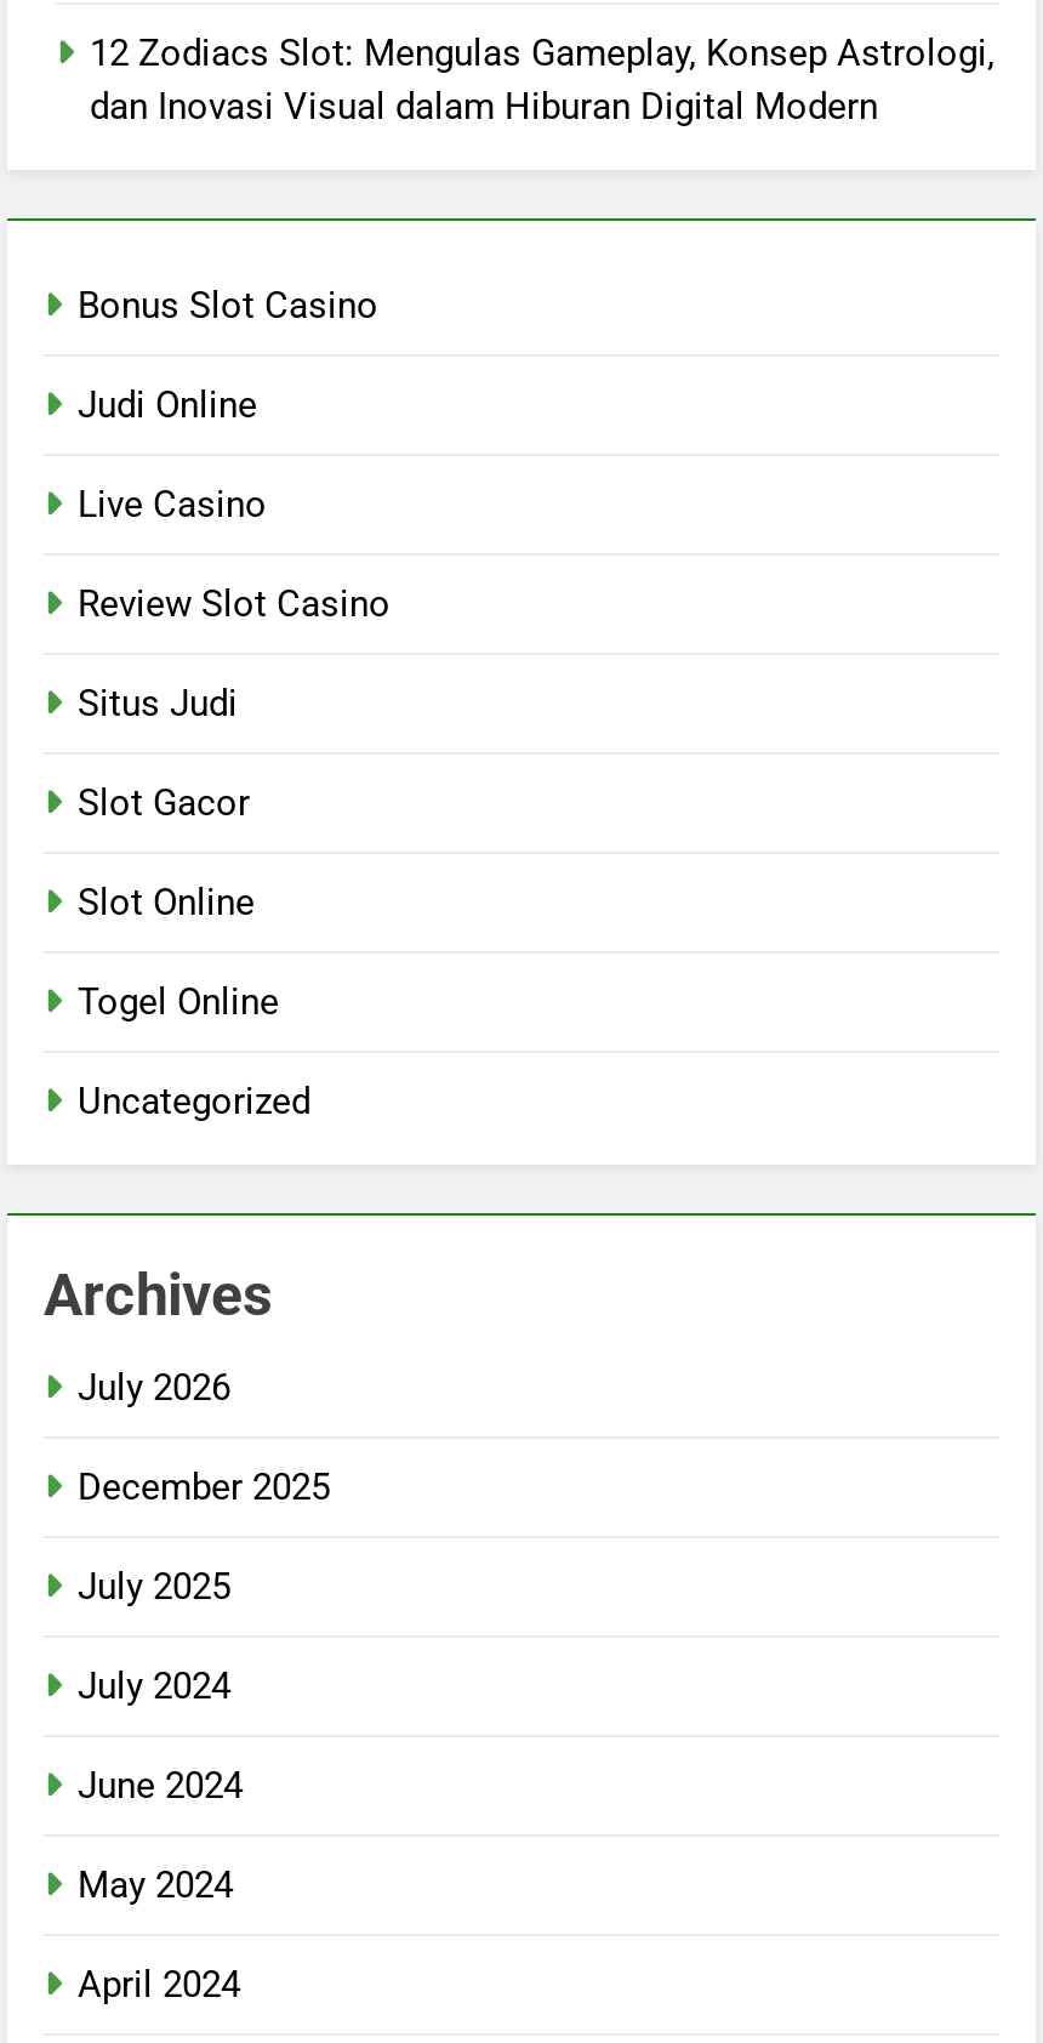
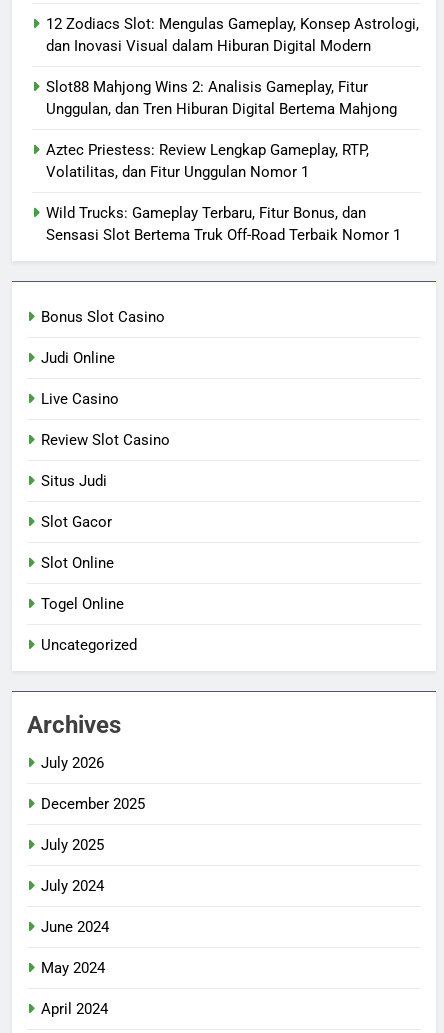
none -> [46,78,401,244] Slot88 Mahjong Wins 2: Analisis Gameplay, Fitur | Unggulan, dan Tren Hiburan Digital Bertema Mahjong | Aztec Priestess: Review Lengkap Gameplay, RTP, | Volatilitas, dan Fitur Unggulan Nomor 1 | Wild Trucks: Gameplay Terbaru, Fitur Bonus, dan | Sensasi Slot Bertema Truk Off-Road Terbaik Nomor 1

